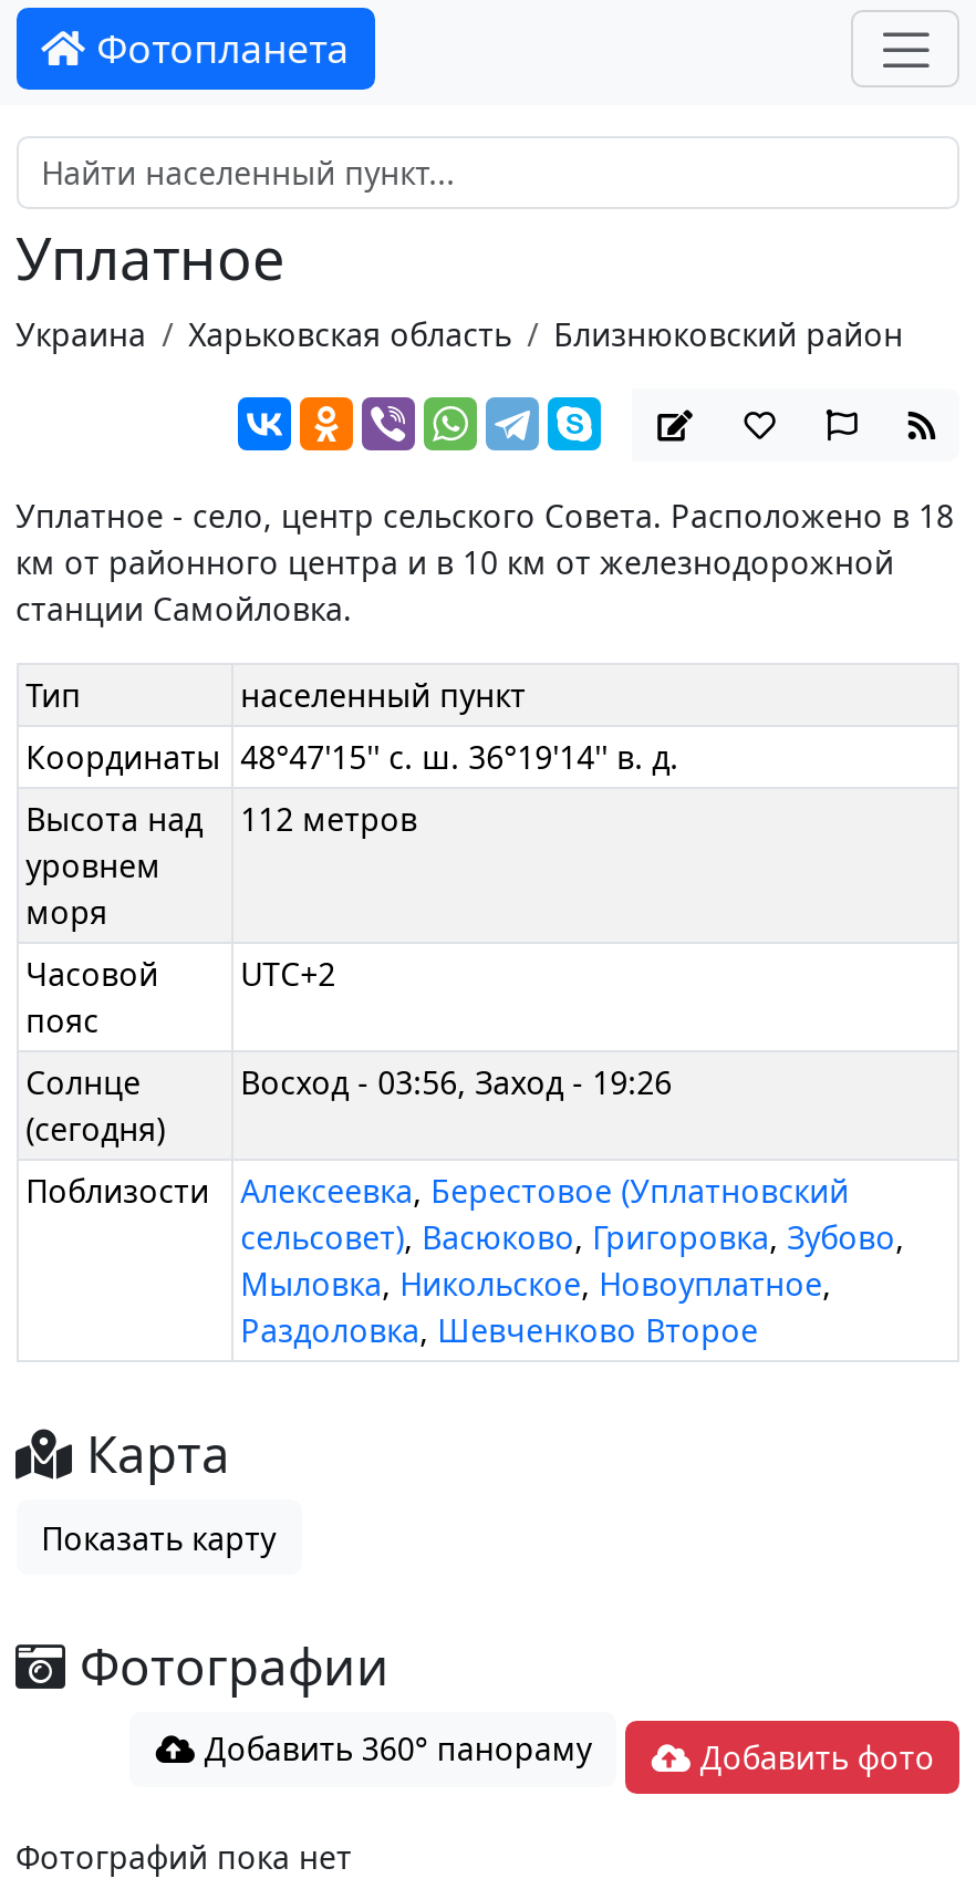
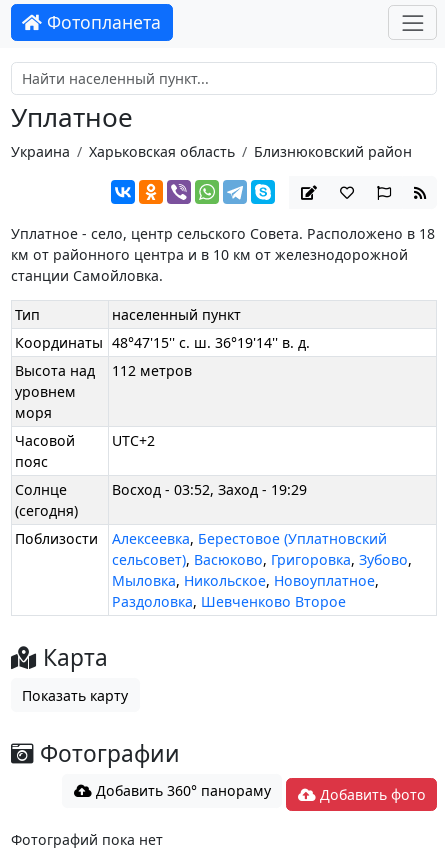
[240,1062,672,1104] Восход - 03:56, Заход - 19:26 -> [112,480,307,499] Восход - 03:52, Заход - 19:29

